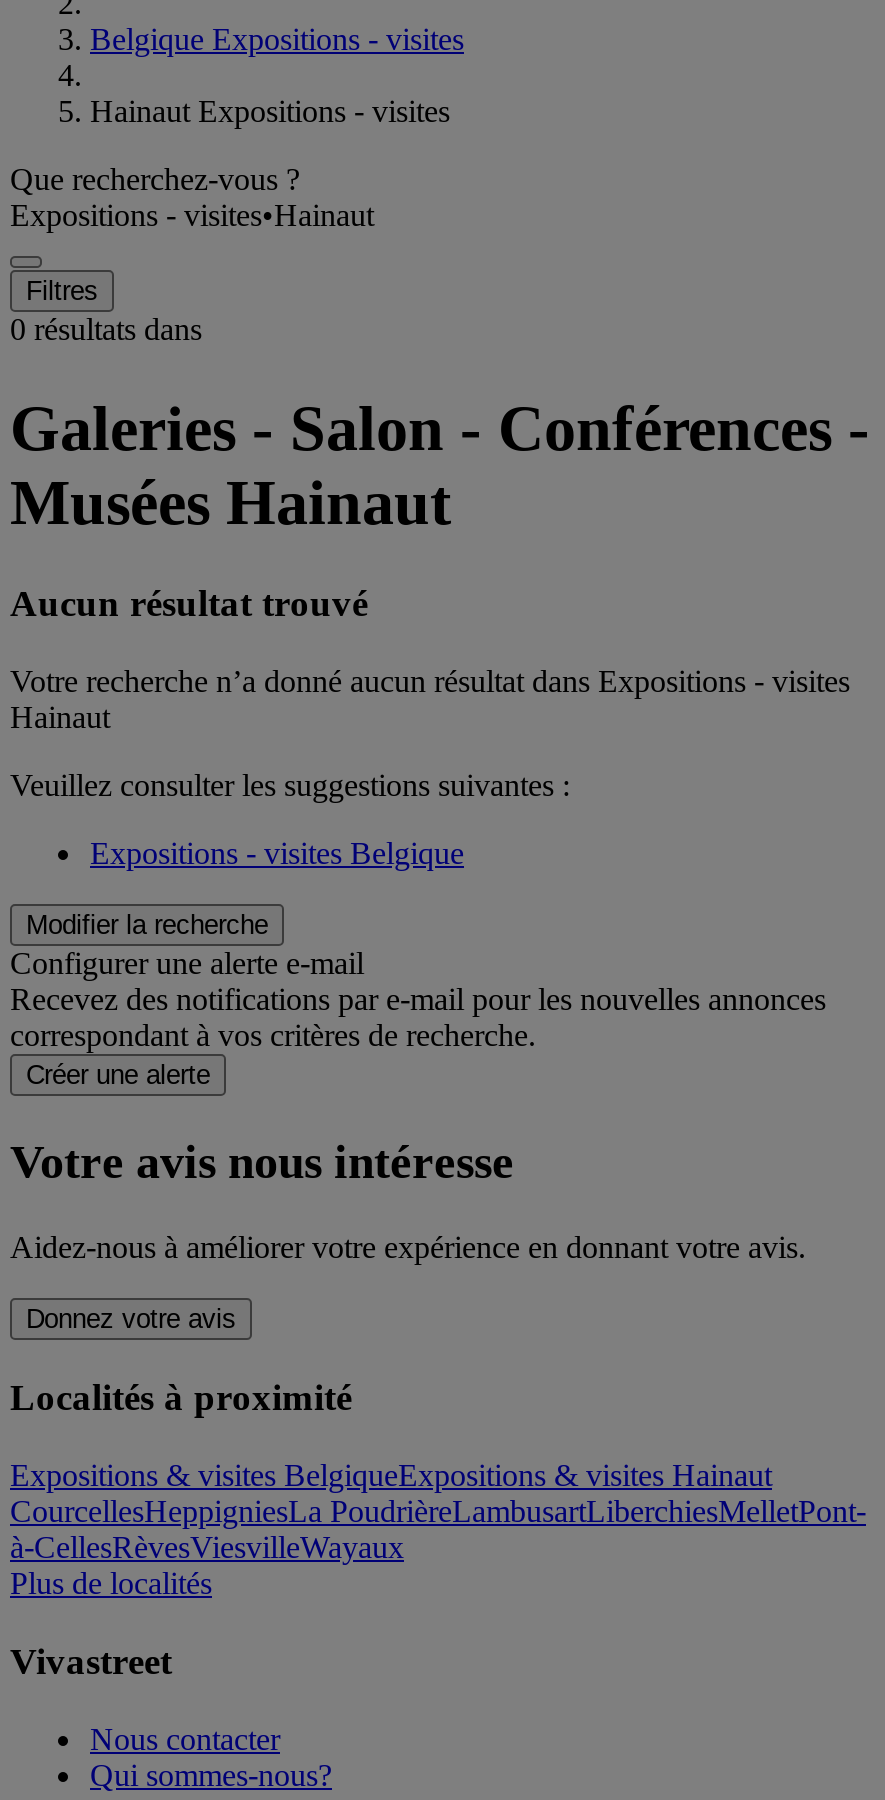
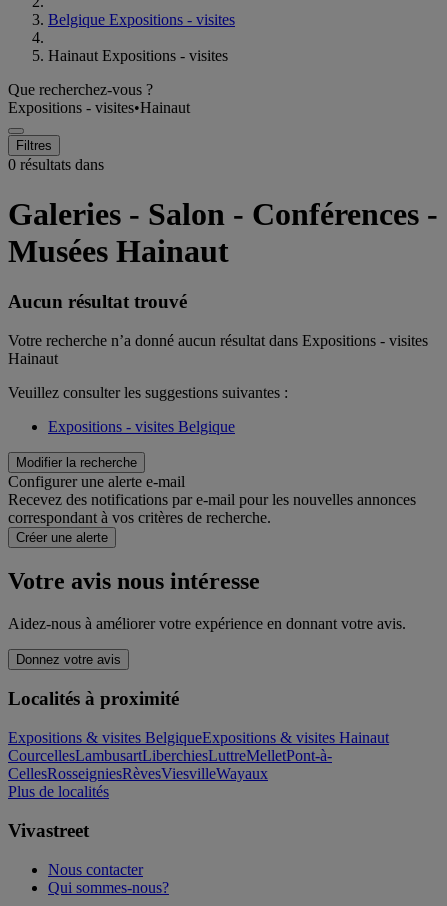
[10,1494,866,1564] CourcellesHeppigniesLa PoudrièreLambusartLiberchiesMelletPont- | à-CellesRèvesViesvilleWayaux -> [8,747,332,782] CourcellesLambusartLiberchiesLuttreMelletPont-à- | CellesRosseigniesRèvesViesvilleWayaux

